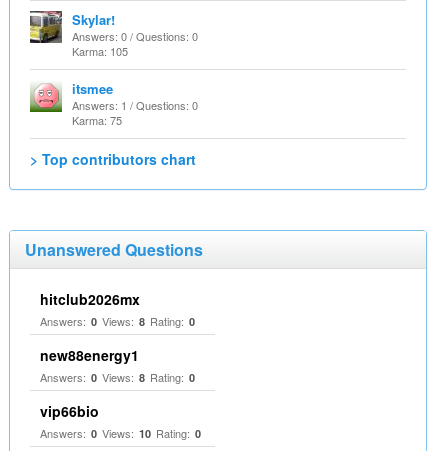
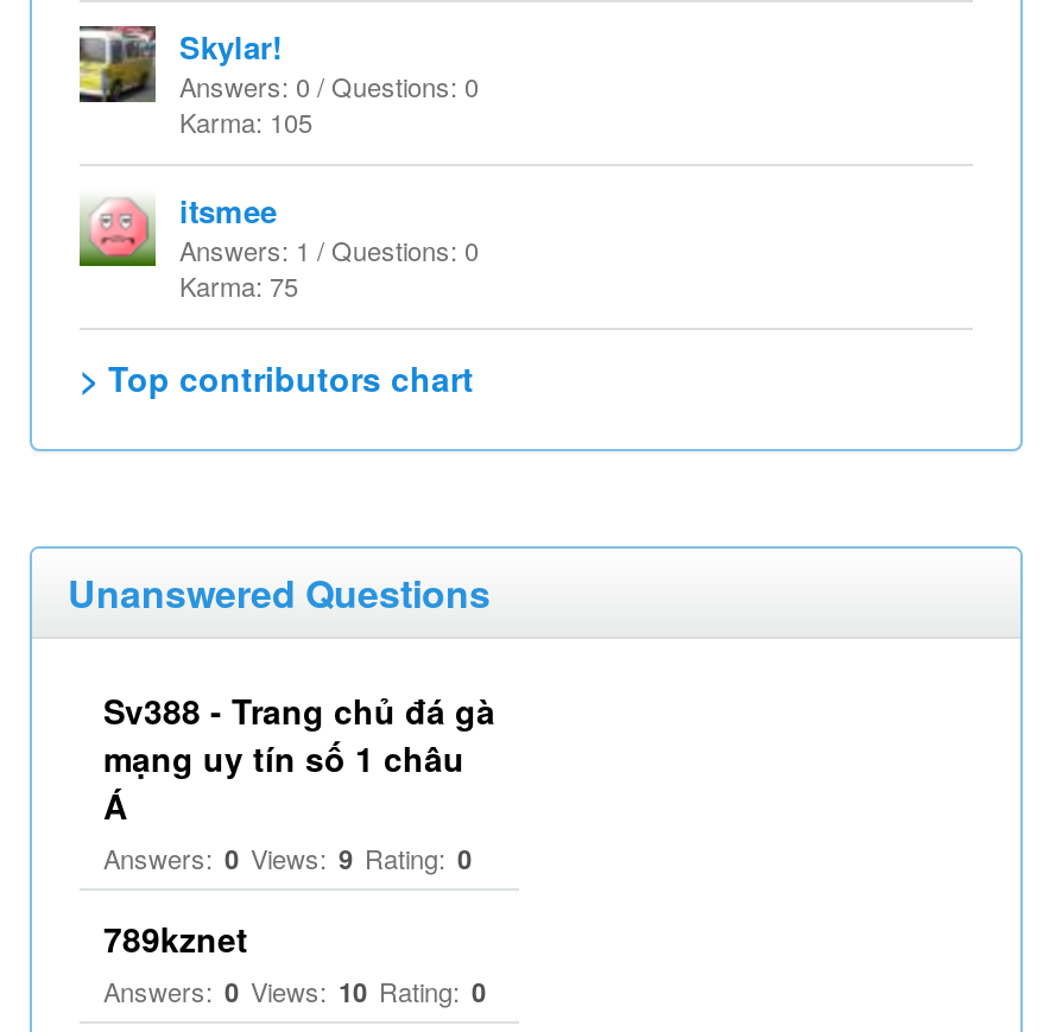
[40,289,195,421] hitclub2026mx | Answers: 0 Views: 8 Rating: 0 | new88energy1 | Answers: 0 Views: 8 Rating: 0 | vip66bio -> [103,686,495,962] Sv388 - Trang chủ đá gà | mạng uy tín số 1 châu | Á | Answers: 0 Views: 9 Rating: 0 | 789kznet

